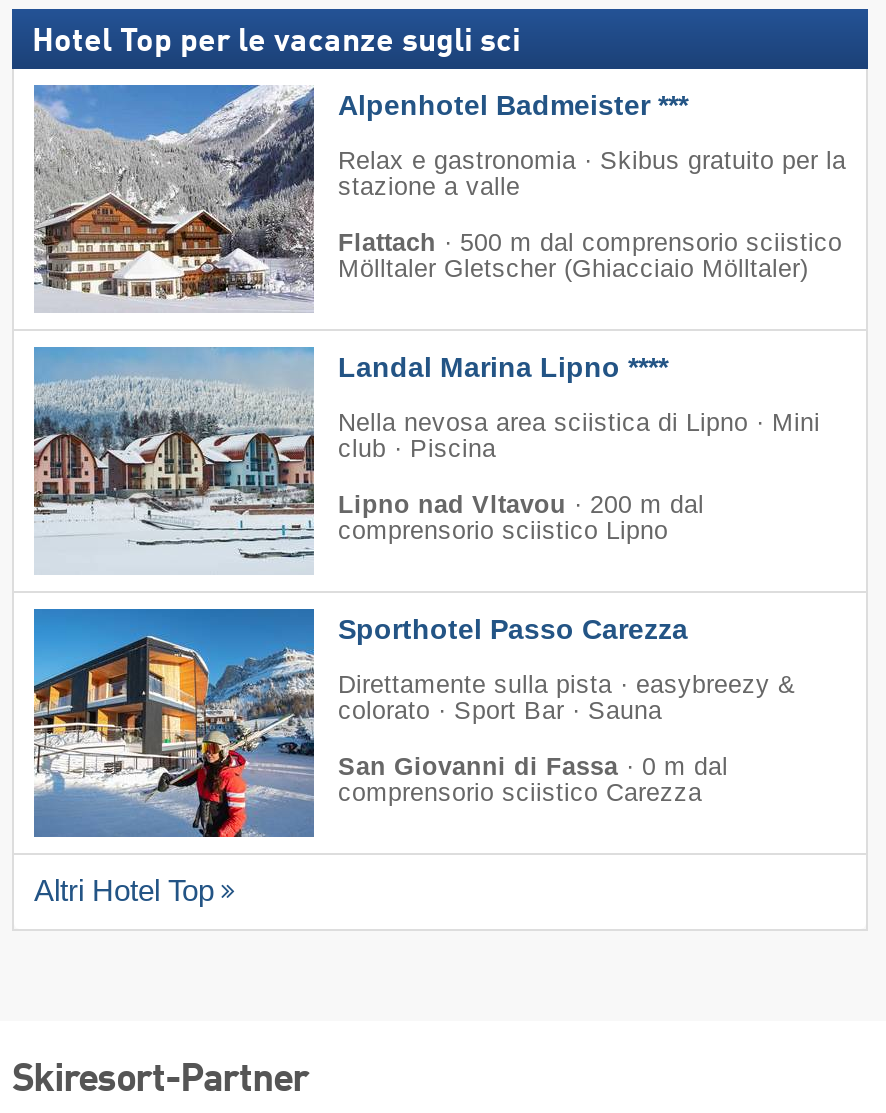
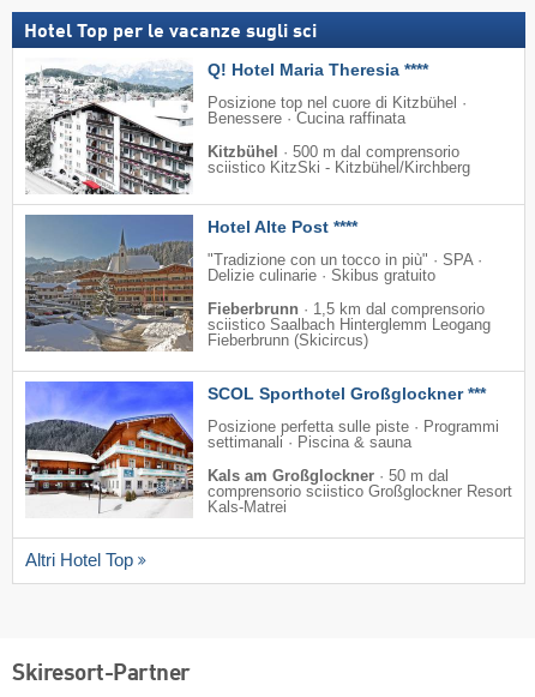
[34,83,688,311] [image] | Alpenhotel Badmeister *** -> [25,58,428,194] [image] | Q! Hotel Maria Theresia ****
[338,147,846,201] Relax e gastronomia · Skibus gratuito per la | stazione a valle -> [208,95,467,127] Posizione top nel cuore di Kitzbühel · | Benessere · Cucina raffinata
[338,229,842,283] Flattach · 500 m dal comprensorio sciistico | Mölltaler Gletscher (Ghiacciaio Mölltaler) -> [208,144,470,177] Kitzbühel · 500 m dal comprensorio | sciistico KitzSki - Kitzbühel/Kirchberg
[34,347,668,573] [image] | Landal Marina Lipno **** -> [25,215,357,351] [image] | Hotel Alte Post ****
[338,409,820,463] Nella nevosa area sciistica di Lipno · Mini | club · Piscina -> [208,252,482,285] "Tradizione con un tocco in più" · SPA · | Delizie culinarie · Skibus gratuito
[338,491,704,545] Lipno nad Vltavou · 200 m dal | comprensorio sciistico Lipno -> [208,301,491,349] Fieberbrunn · 1,5 km dal comprensorio | sciistico Saalbach Hinterglemm Leogang | Fieberbrunn (Skicircus)
[32,607,688,839] [image] | Sporthotel Passo Carezza -> [24,380,486,516] [image] | SCOL Sporthotel Großglockner ***
[338,671,796,725] Direttamente sulla pista · easybreezy & | colorato · Sport Bar · Sauna -> [208,419,499,451] Posizione perfetta sulle piste · Programmi | settimanali · Piscina & sauna
[338,753,728,807] San Giovanni di Fassa · 0 m dal | comprensorio sciistico Carezza -> [208,468,512,516] Kals am Großglockner · 50 m dal | comprensorio sciistico Großglockner Resort | Kals-Matrei

